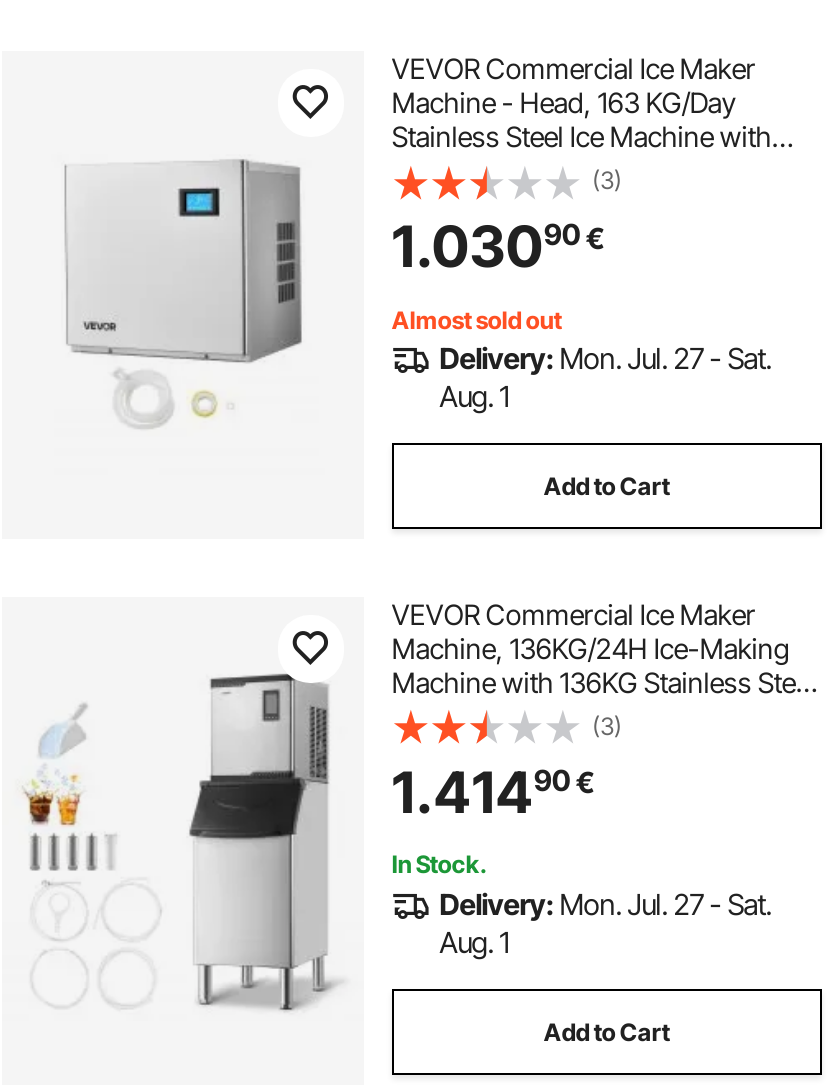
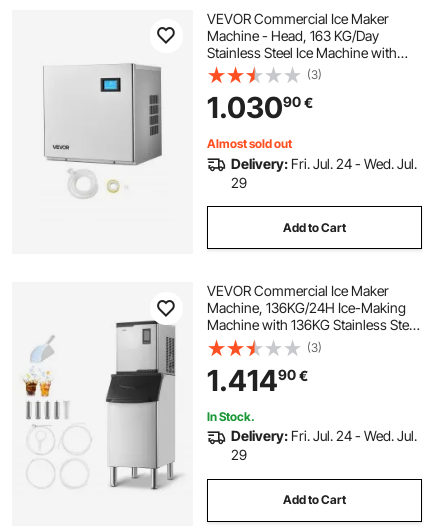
[439,341,771,413] Delivery: Mon. Jul. 27 - Sat. | Aug. 1 -> [231,155,417,191] Delivery: Fri. Jul. 24 - Wed. Jul. | 29
[439,887,771,959] Delivery: Mon. Jul. 27 - Sat. | Aug. 1 -> [231,427,417,463] Delivery: Fri. Jul. 24 - Wed. Jul. | 29

